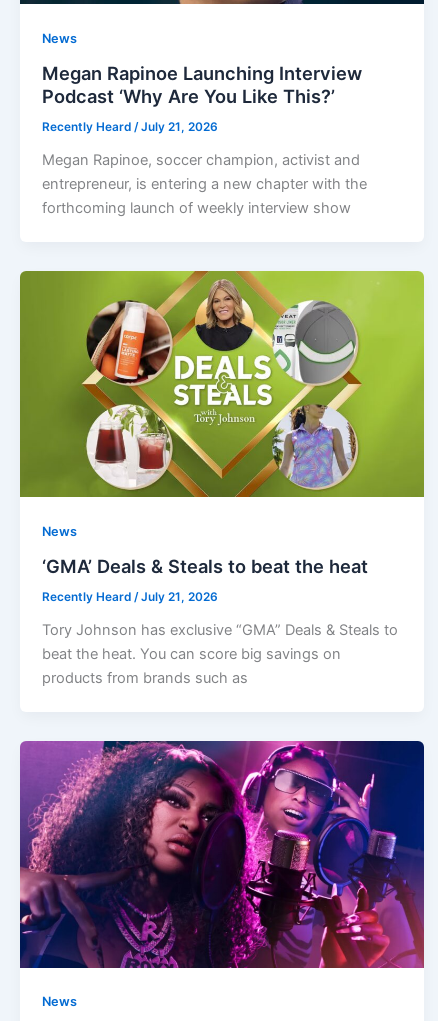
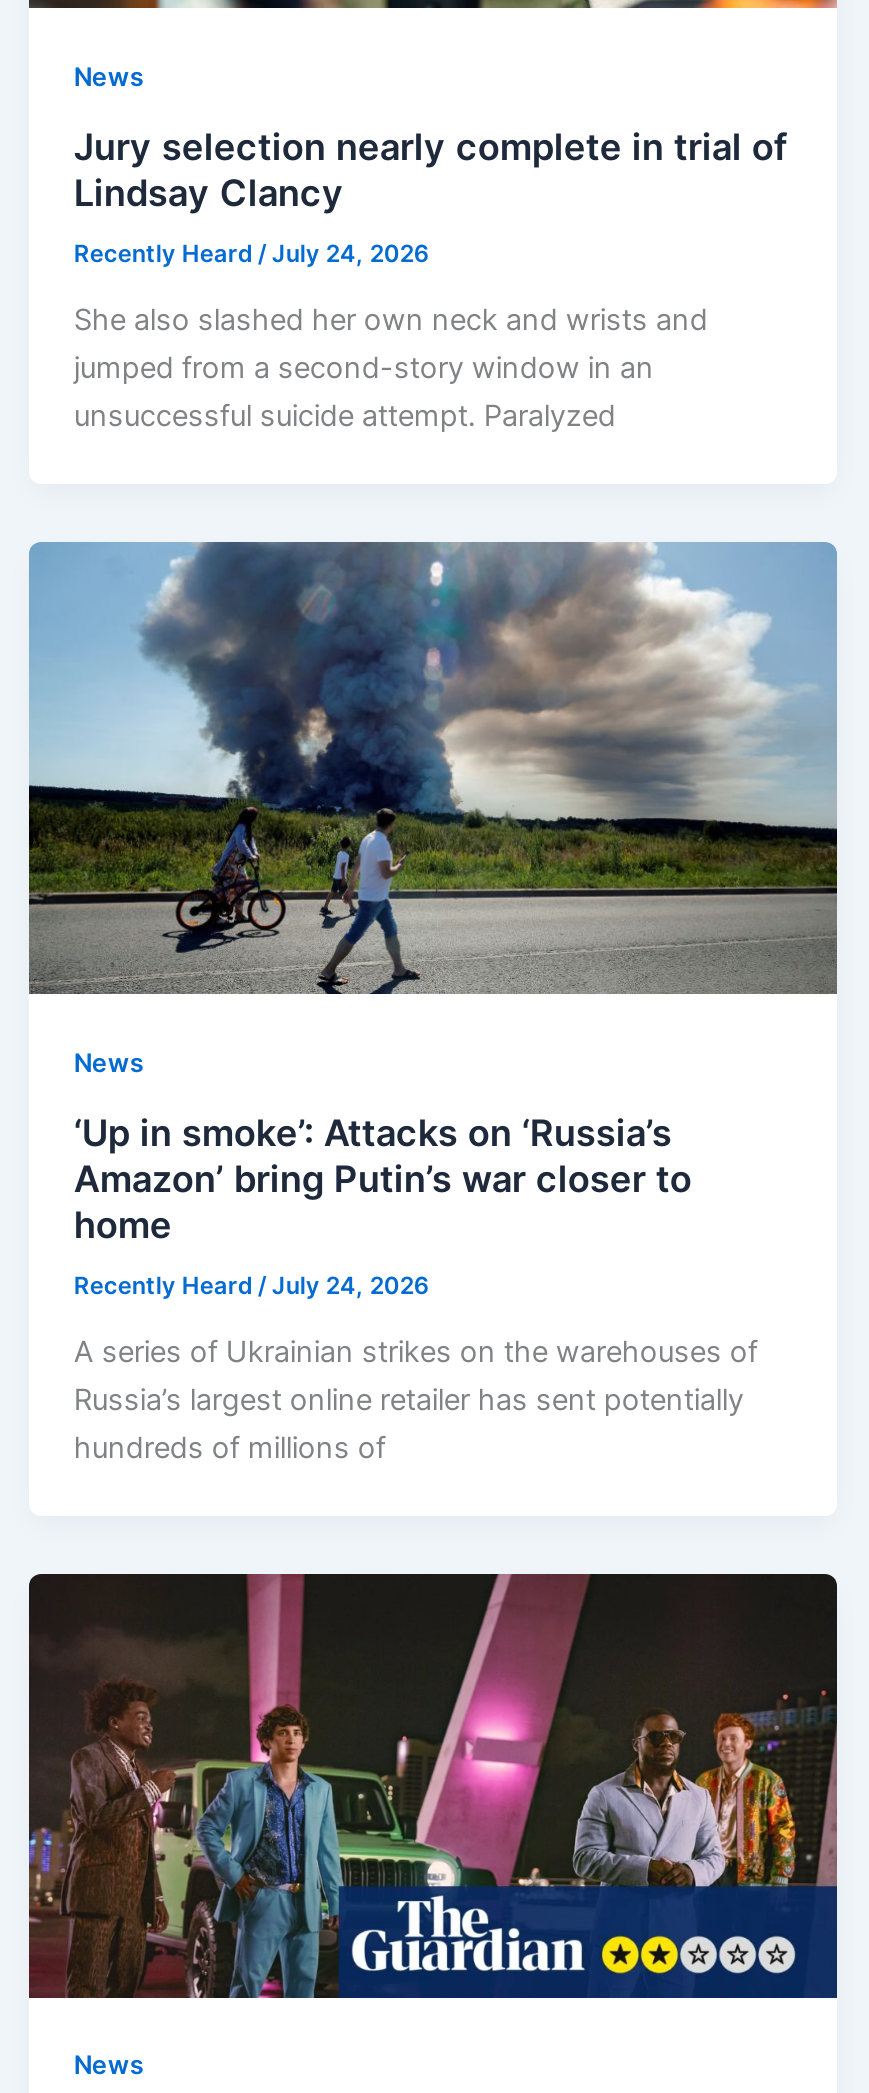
[42,62,362,107] Megan Rapinoe Launching Interview | Podcast ‘Why Are You Like This?’ -> [74,124,788,214] Jury selection nearly complete in trial of | Lindsay Clancy
[42,120,218,134] Recently Heard / July 21, 2026 -> [74,240,430,268] Recently Heard / July 24, 2026
[42,151,367,217] Megan Rapinoe, soccer champion, activist and | entrepreneur, is entering a new chapter with the | forthcoming launch of weekly interview show -> [74,301,708,433] She also slashed her own neck and wrists and | jumped from a second-story window in an | unsuccessful suicide attempt. Paralyzed
[19,270,425,498] [image] -> [27,540,839,996] [image]
[42,555,368,577] ‘GMA’ Deals & Steals to beat the heat -> [74,1110,692,1246] ‘Up in smoke’: Attacks on ‘Russia’s | Amazon’ bring Putin’s war closer to | home
[42,590,218,604] Recently Heard / July 21, 2026 -> [74,1272,430,1300] Recently Heard / July 24, 2026
[42,621,398,687] Tory Johnson has exclusive “GMA” Deals & Steals to | beat the heat. You can score big savings on | products from brands such as -> [74,1334,758,1466] A series of Ukrainian strikes on the warehouses of | Russia’s largest online retailer has sent potentially | hundreds of millions of
[19,740,425,969] [image] -> [27,1544,839,2000] [image]

